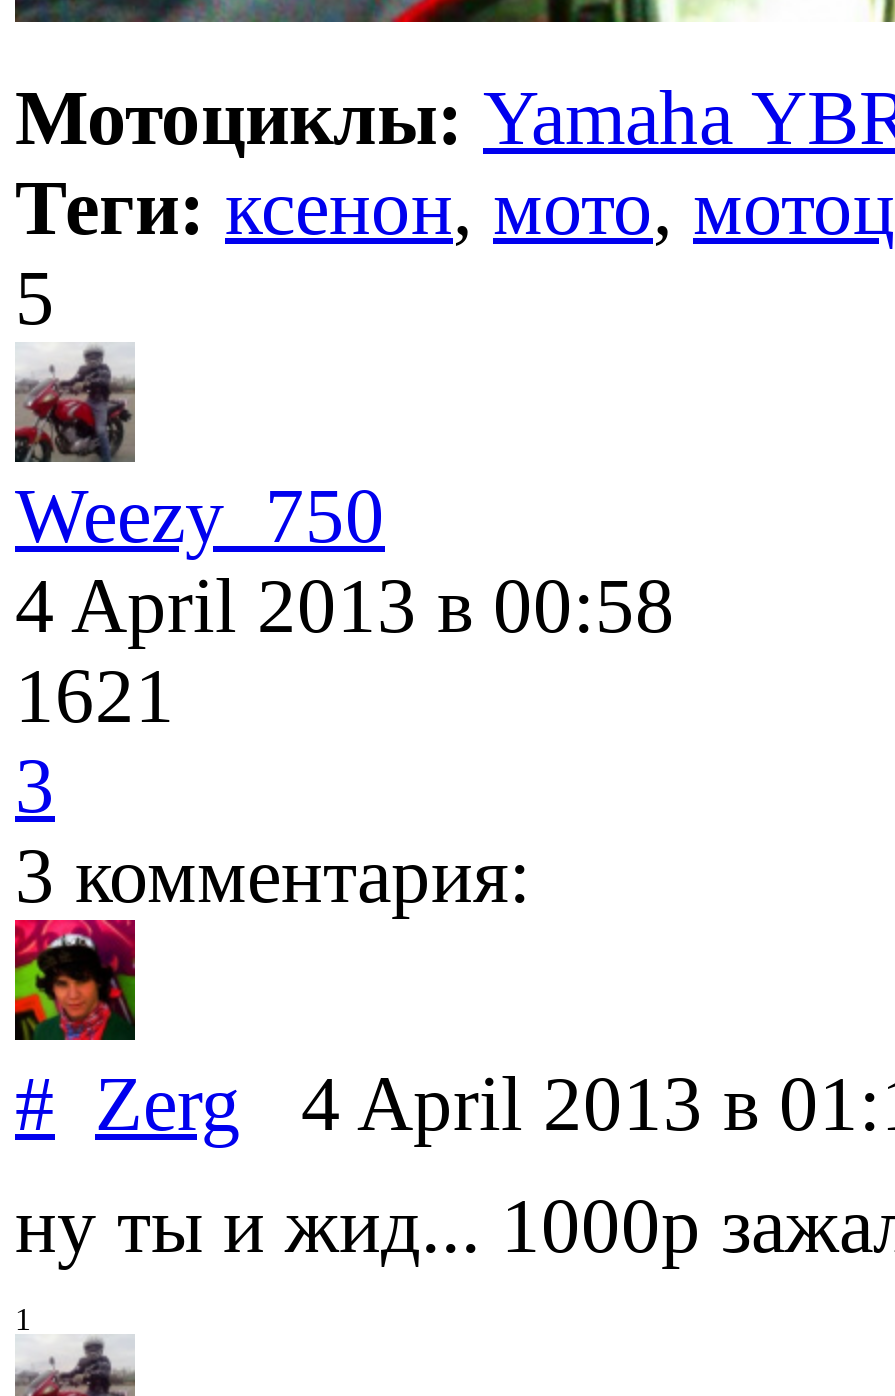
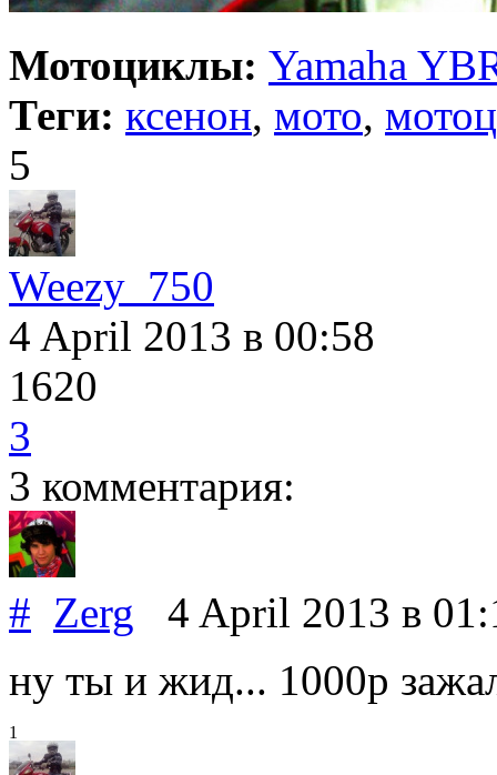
[15,652,175,738] 1621 -> [9,362,98,410] 1620

